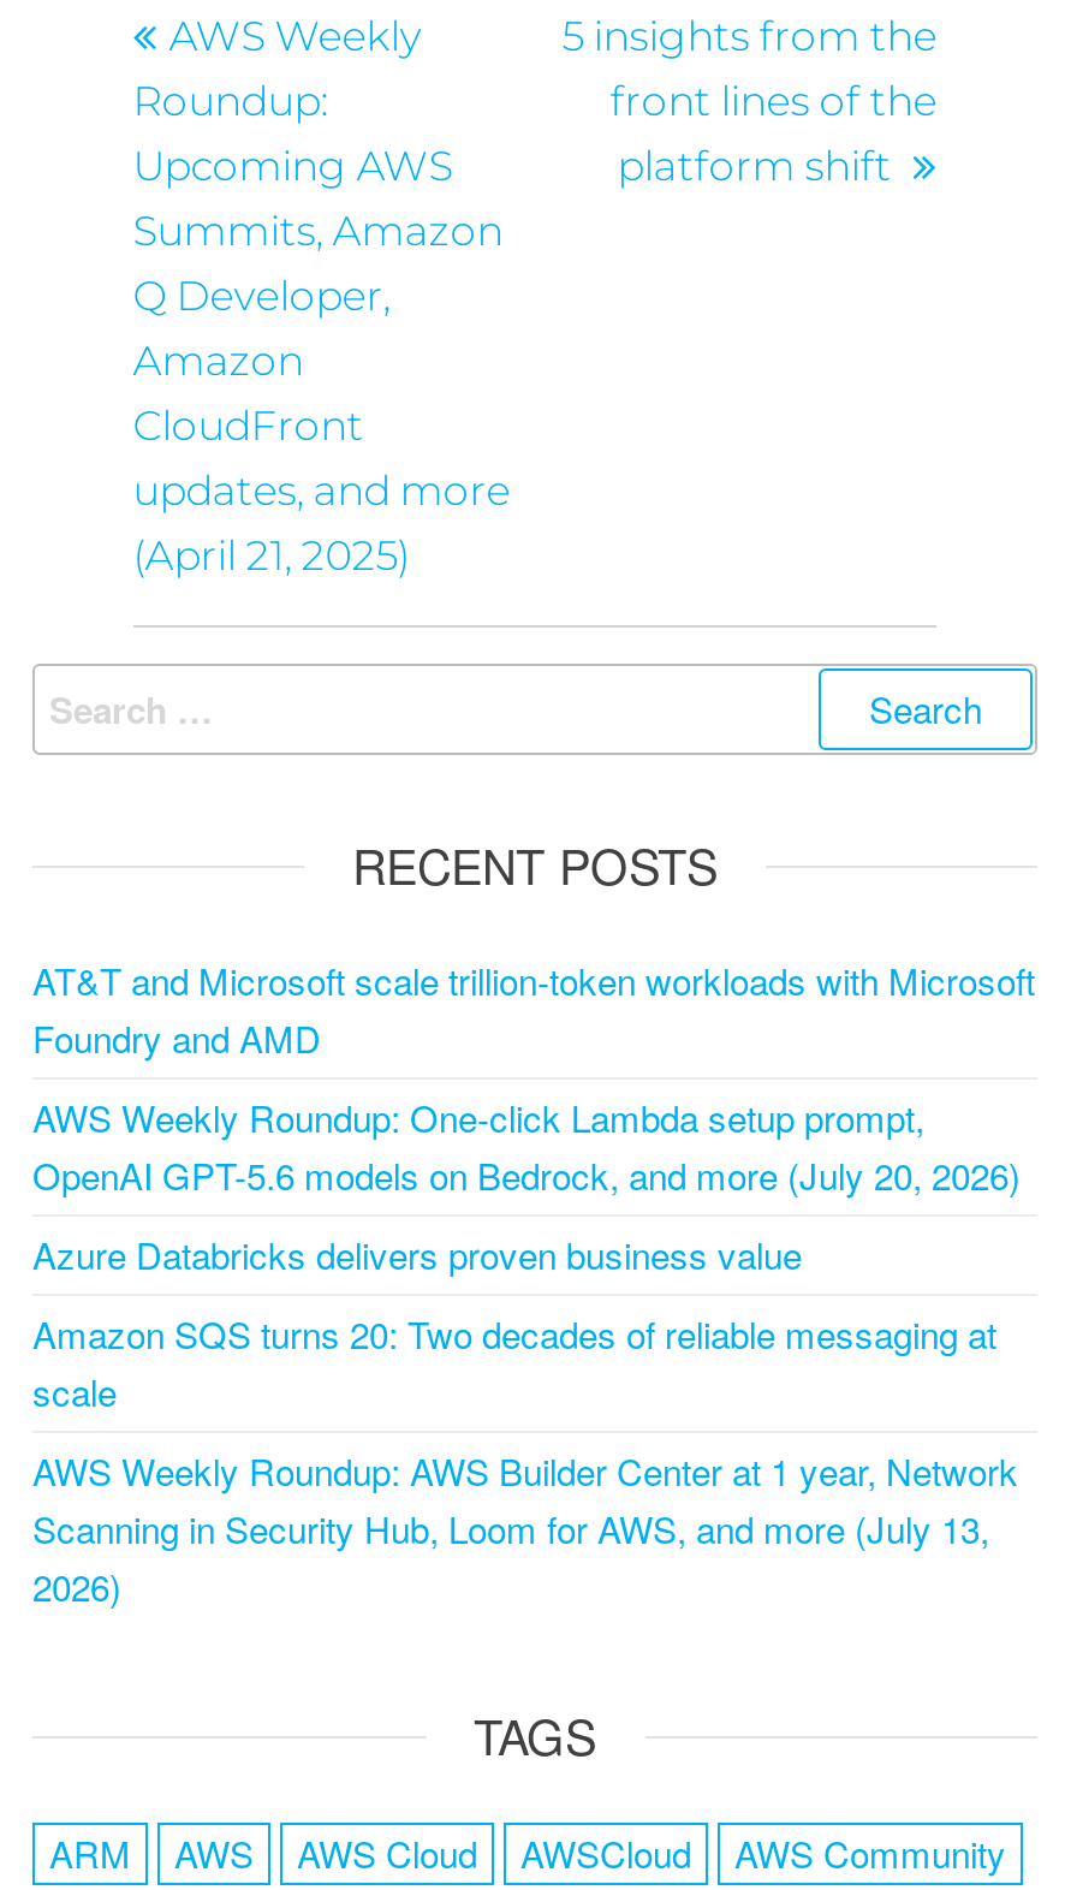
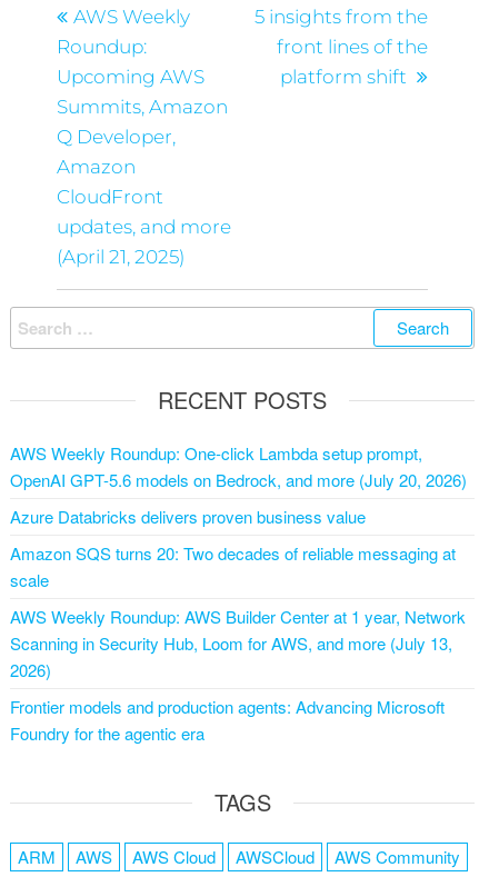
[32,955,1035,1063] AT&T and Microsoft scale trillion-token workloads with Microsoft | Foundry and AMD -> none
moved [32,1092,1021,1611] -> [10,441,467,681]: AWS Weekly Roundup: One-click Lambda setup prompt, | OpenAI GPT-5.6 models on Bedrock, and more (July 20, 2026) | Azure Databricks delivers proven business value | Amazon SQS turns 20: Two decades of reliable messaging at | scale | AWS Weekly Roundup: AWS Builder Center at 1 year, Network | Scanning in Security Hub, Loom for AWS, and more (July 13, | 2026)
none -> [10,695,445,745] Frontier models and production agents: Advancing Microsoft | Foundry for the agentic era

